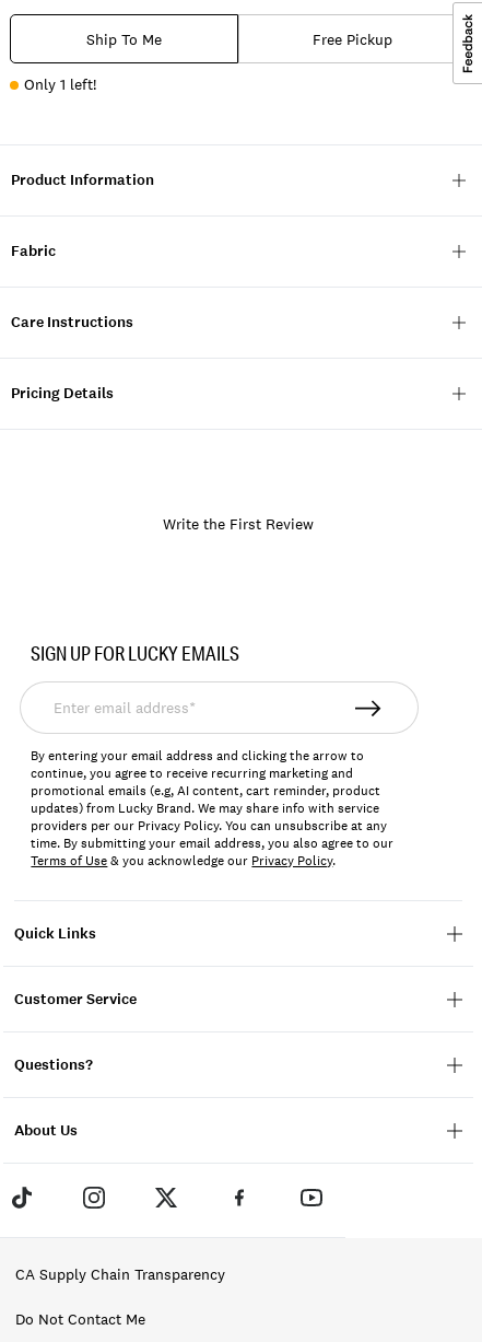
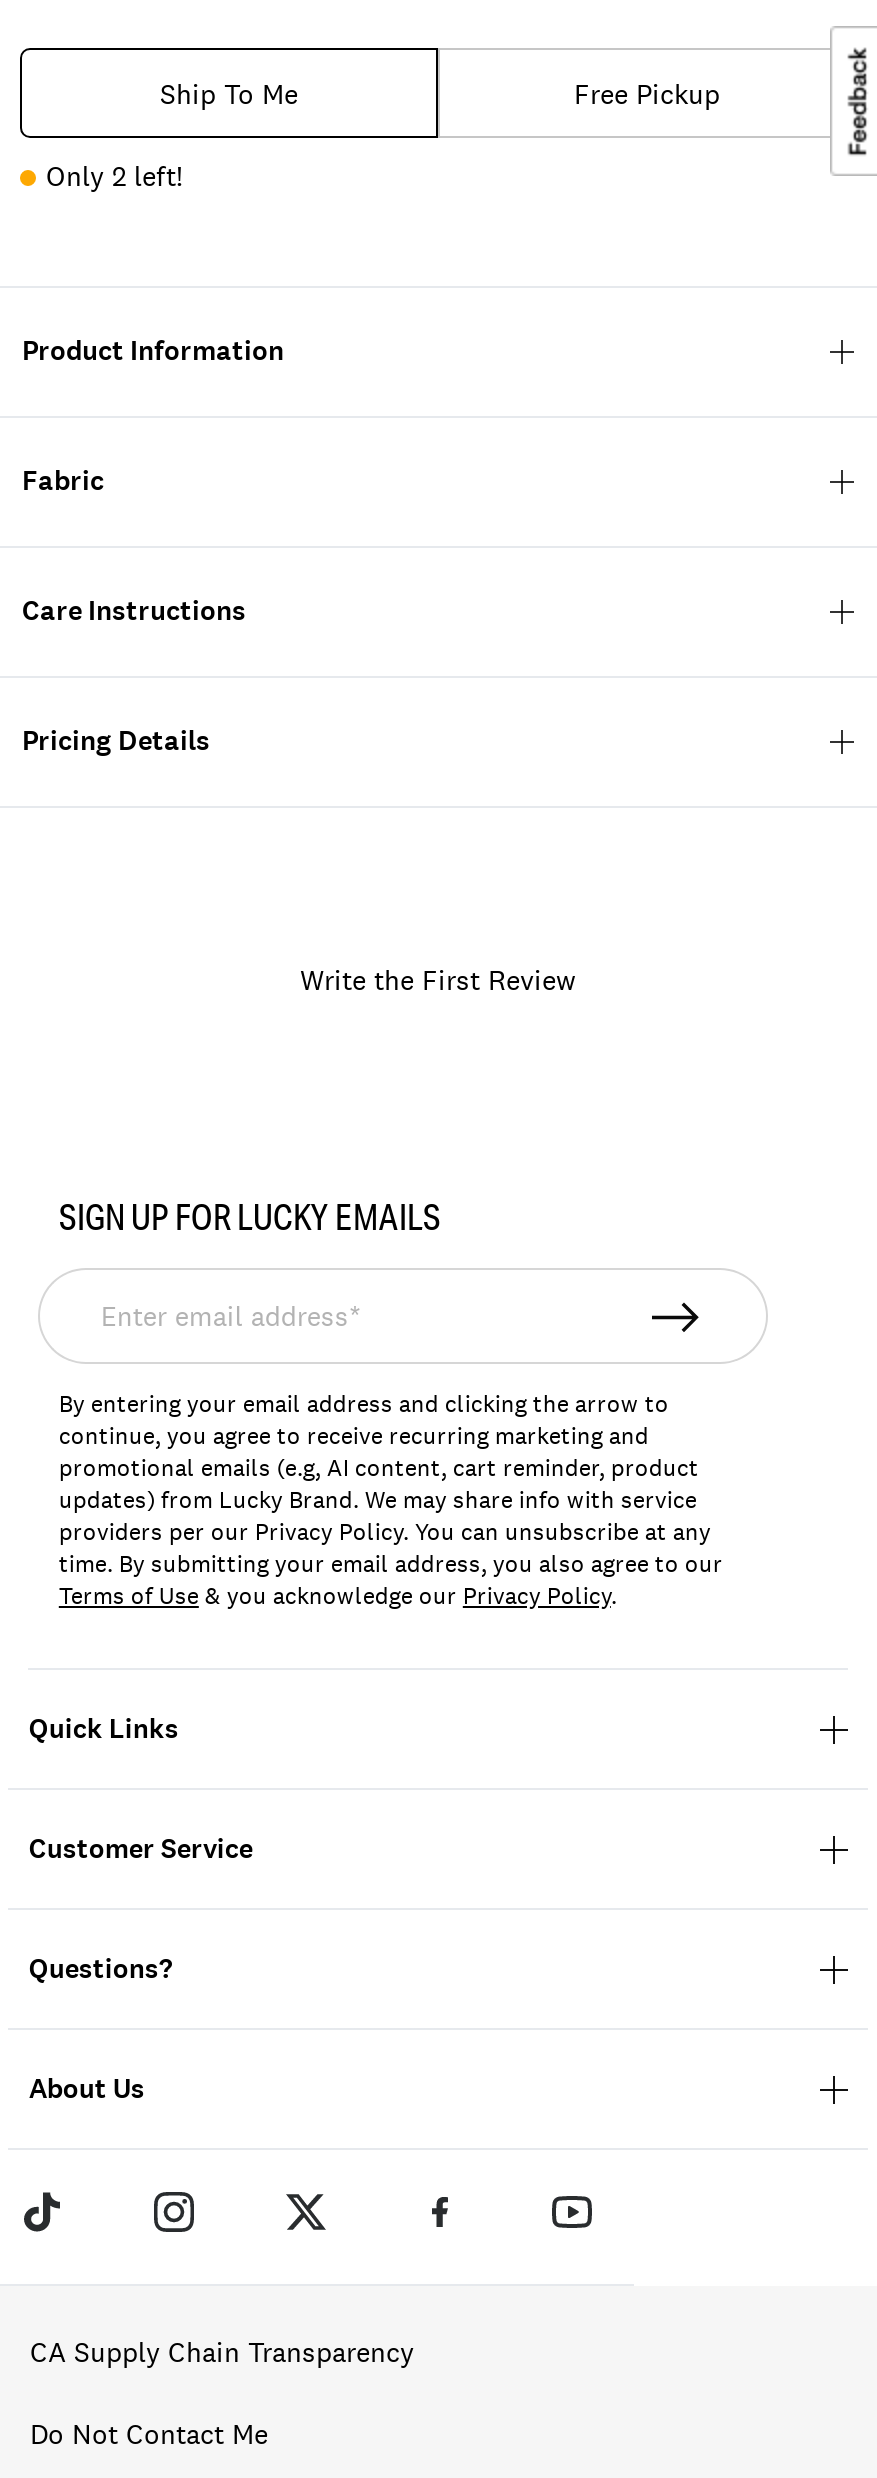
[24,75,96,94] Only 1 left! -> [46,158,182,194] Only 2 left!

